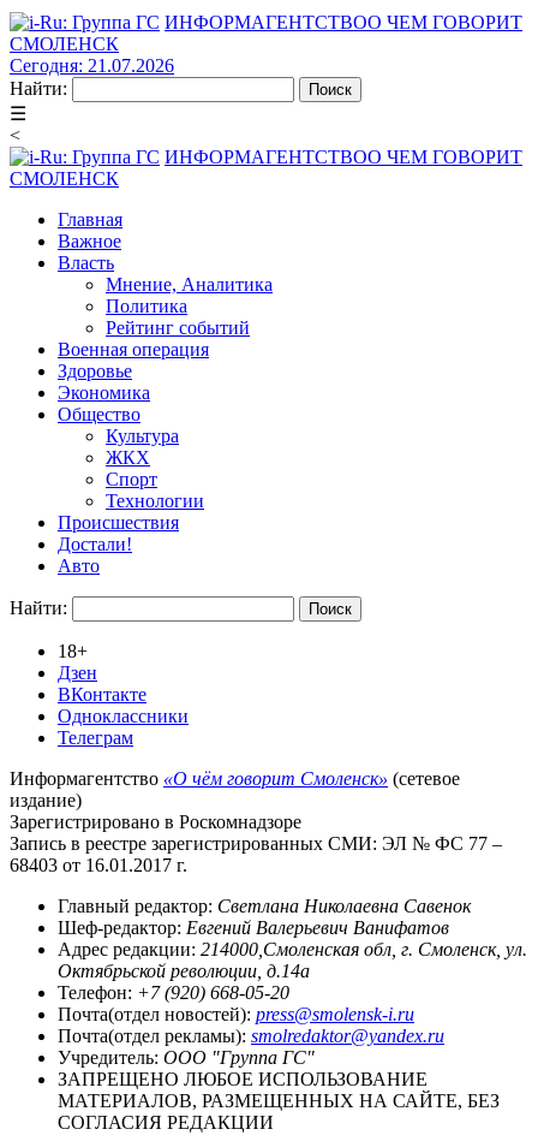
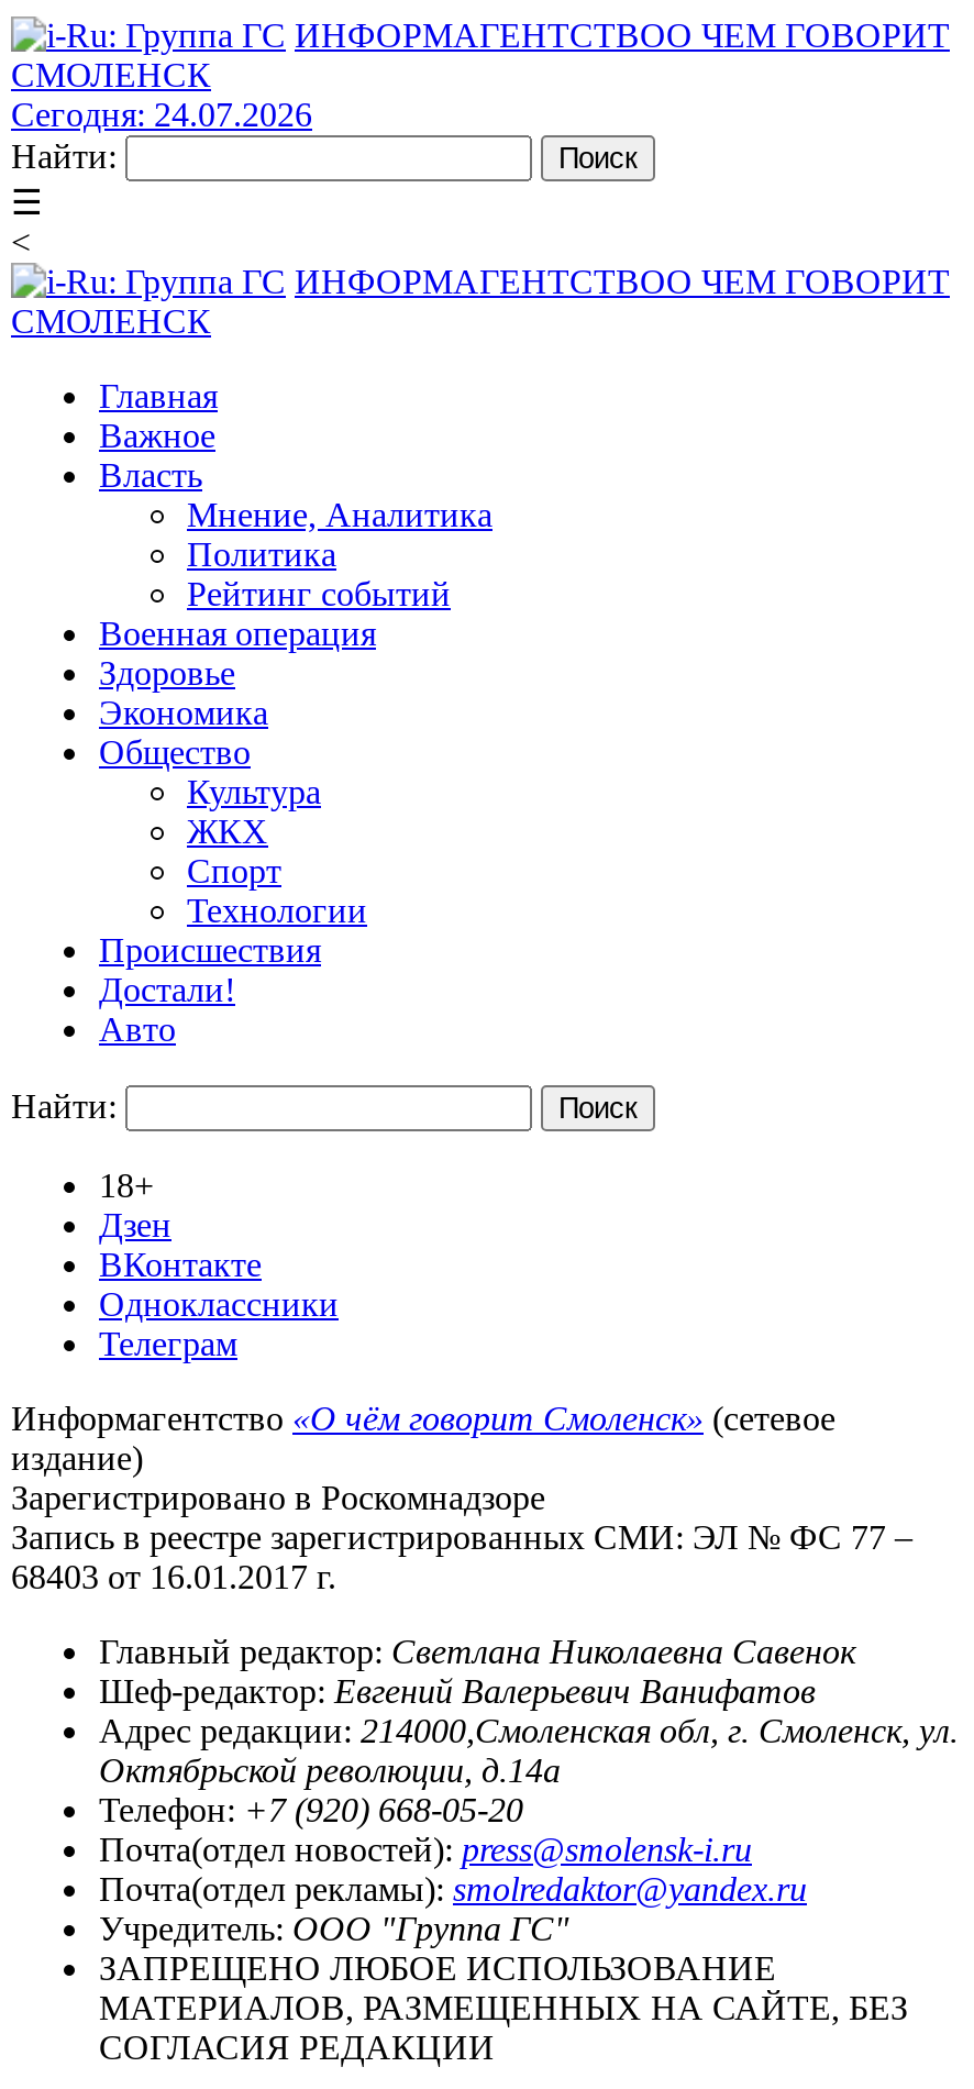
[10,55,174,76] Сегодня: 21.07.2026 -> [11,95,312,133] Сегодня: 24.07.2026

